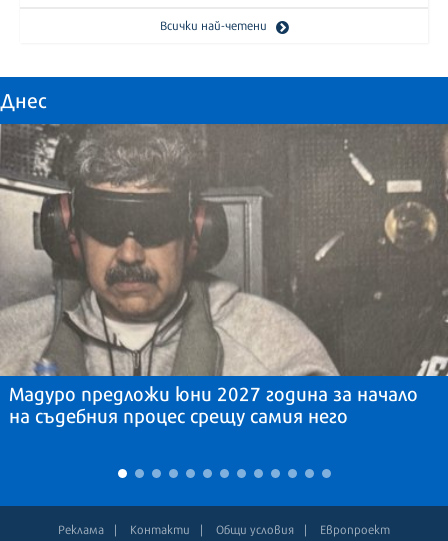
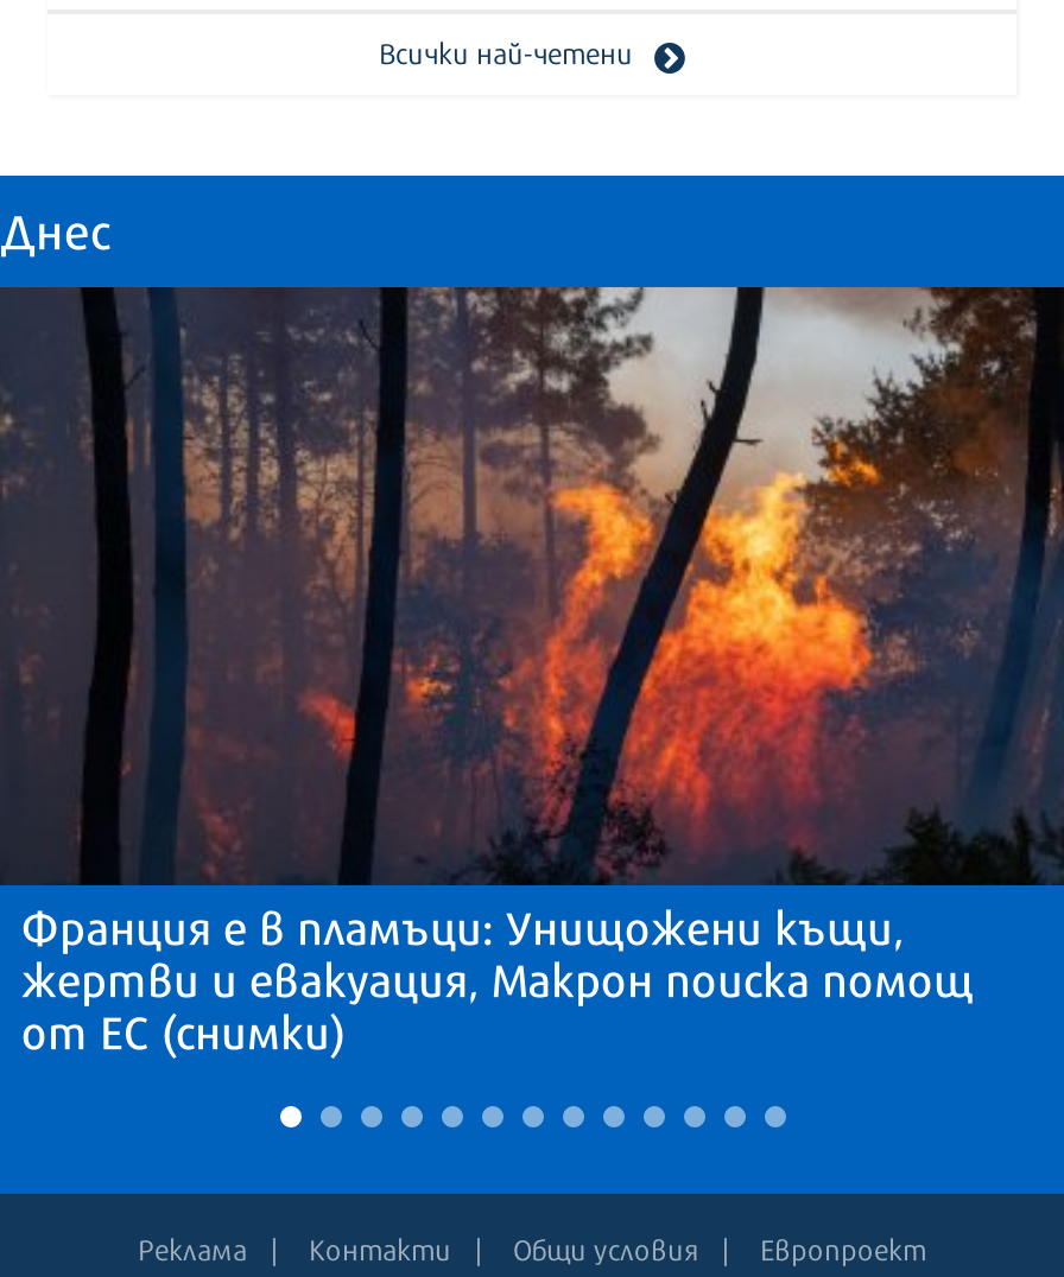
[3,123,445,429] [image] | Мадуро предложи юни 2027 година за начало | на съдебния процес срещу самия него -> [7,285,1057,1063] [image] | Франция е в пламъци: Унищожени къщи, | жертви и евакуация, Макрон поиска помощ | от ЕС (снимки)

